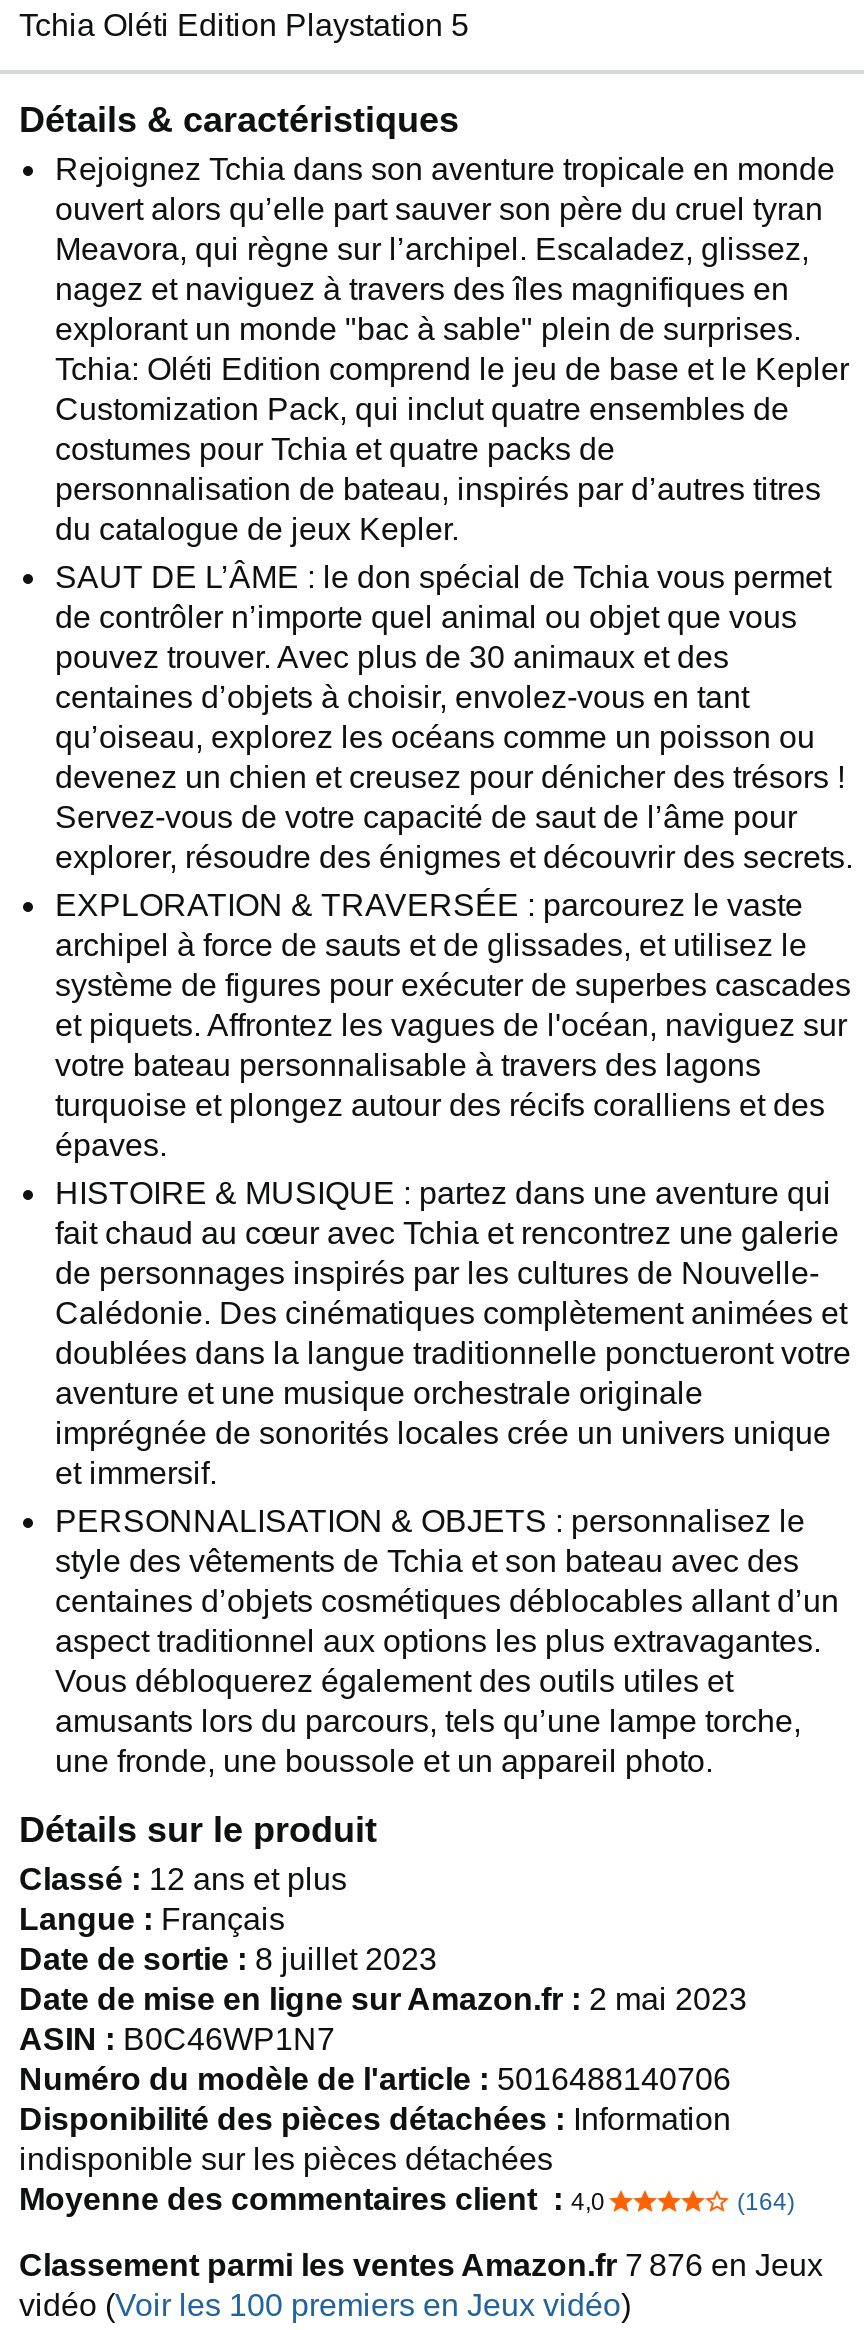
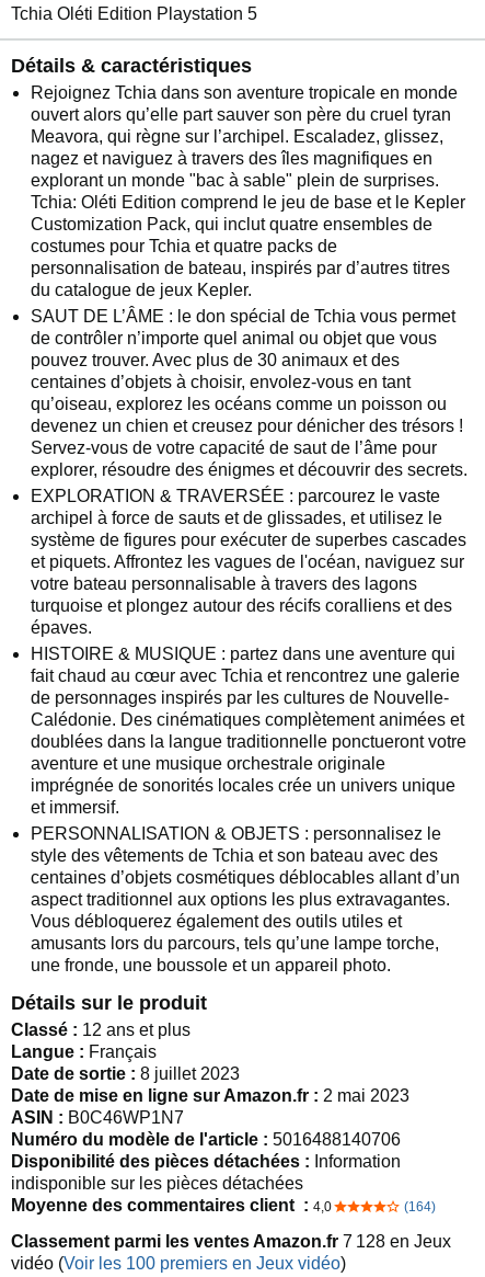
[19,2247,823,2281] Classement parmi les ventes Amazon.fr 7 876 en Jeux -> [11,1232,451,1250] Classement parmi les ventes Amazon.fr 7 128 en Jeux

